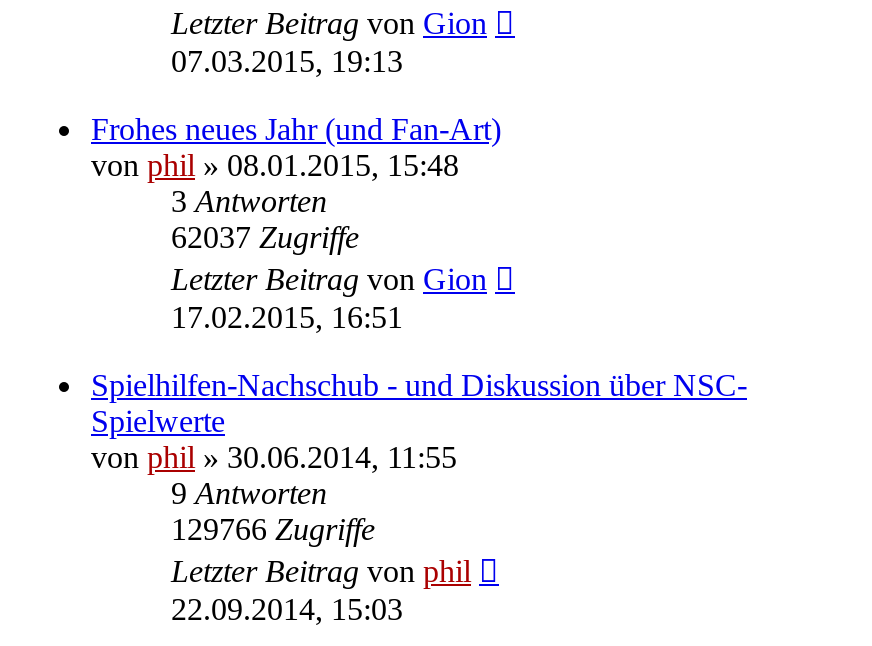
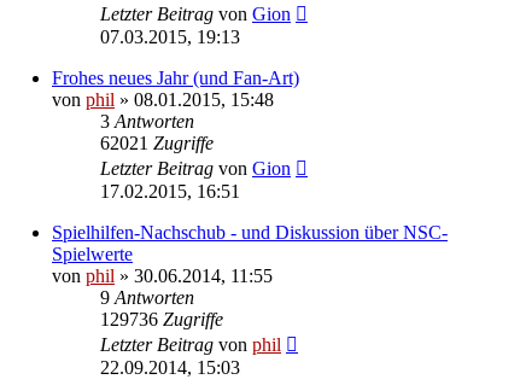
[171,220,359,254] 62037 Zugriffe -> [100,133,214,153] 62021 Zugriffe
[171,512,375,546] 129766 Zugriffe -> [100,309,223,329] 129736 Zugriffe

